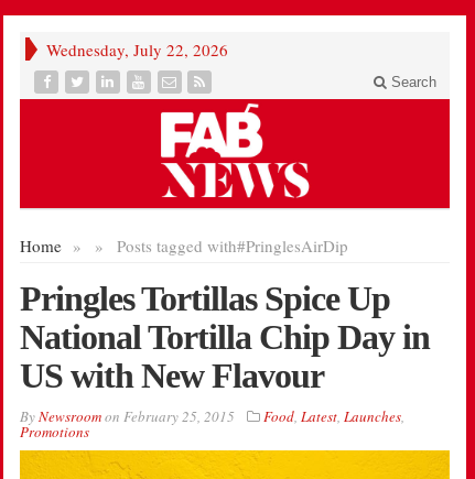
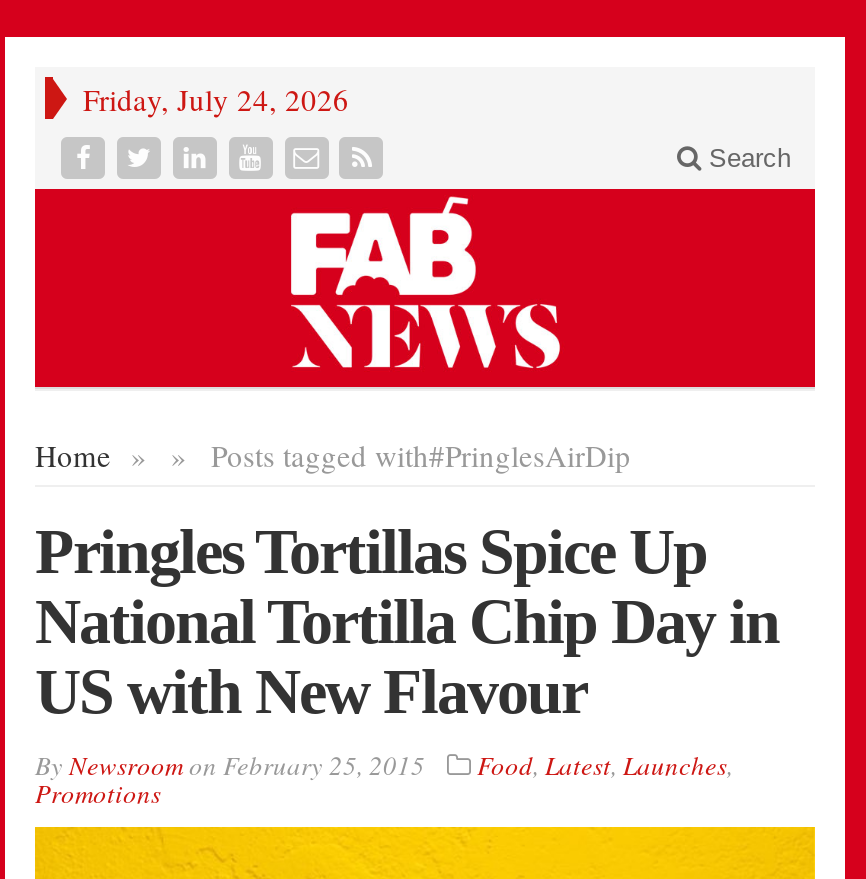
[46,39,228,61] Wednesday, July 22, 2026 -> [83,79,349,119] Friday, July 24, 2026

